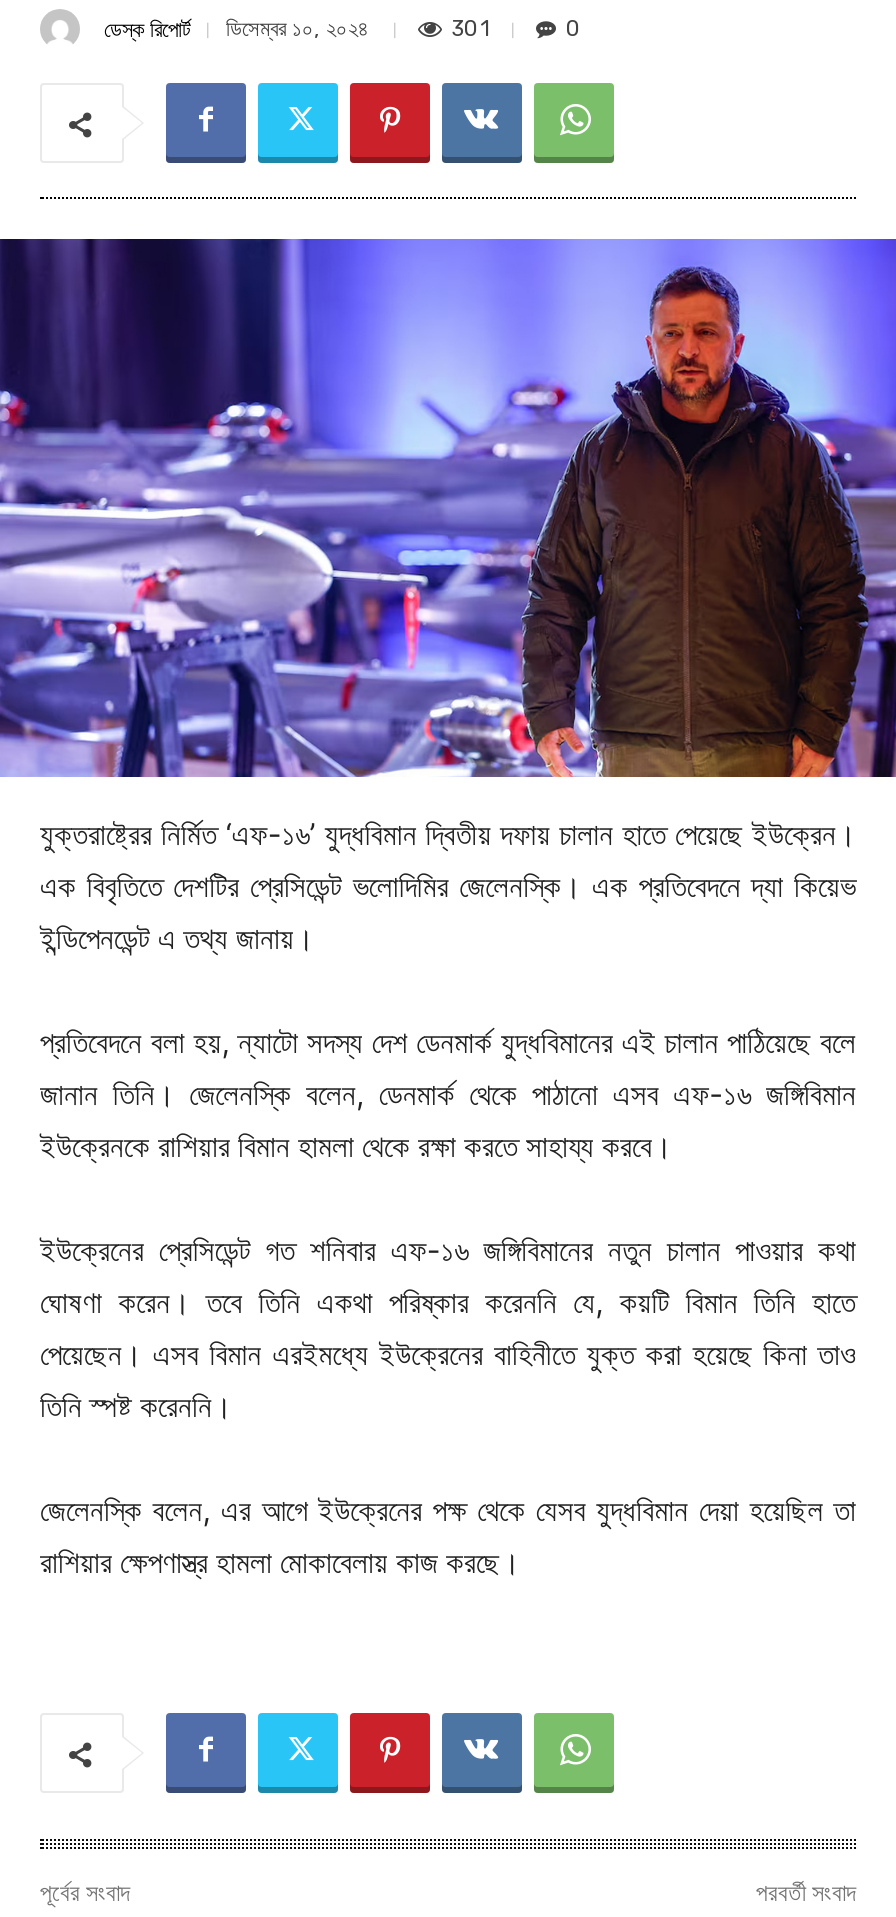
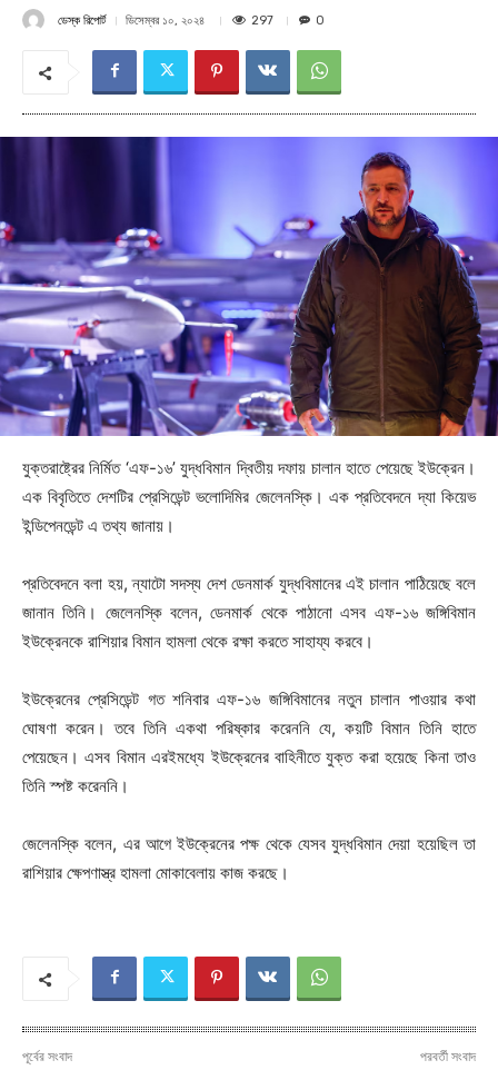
[452,17,490,43] 301 -> [251,13,273,28] 297

